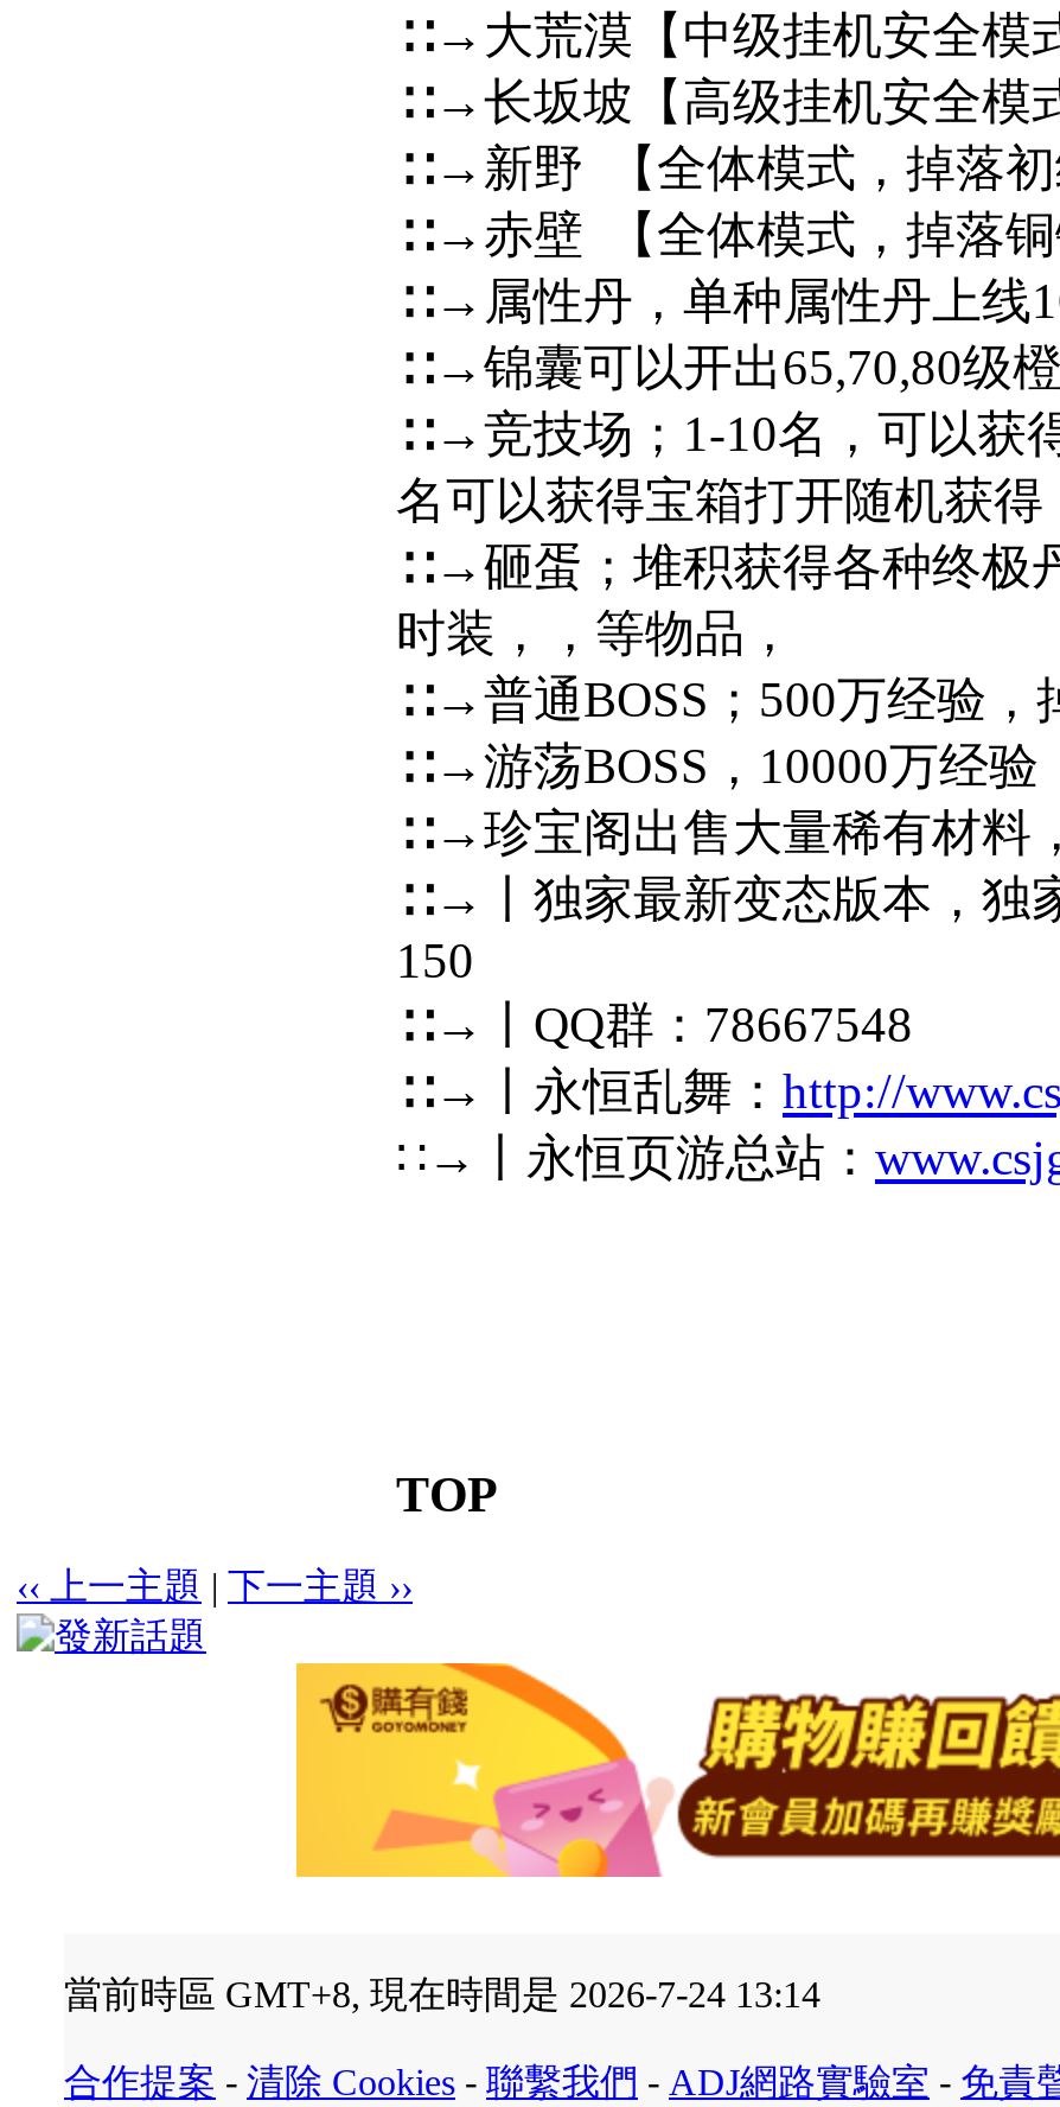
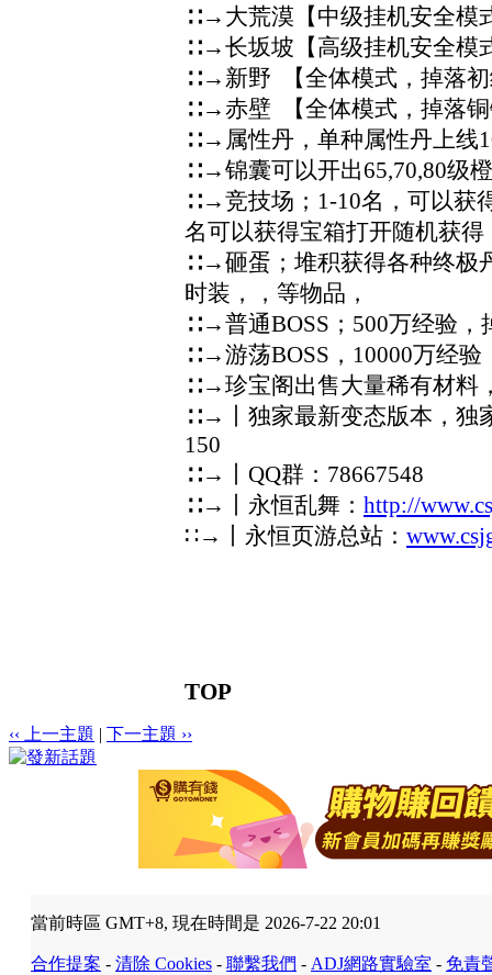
[64,1974,820,2014] 當前時區 GMT+8, 現在時間是 2026-7-24 13:14 -> [31,913,381,932] 當前時區 GMT+8, 現在時間是 2026-7-22 20:01

